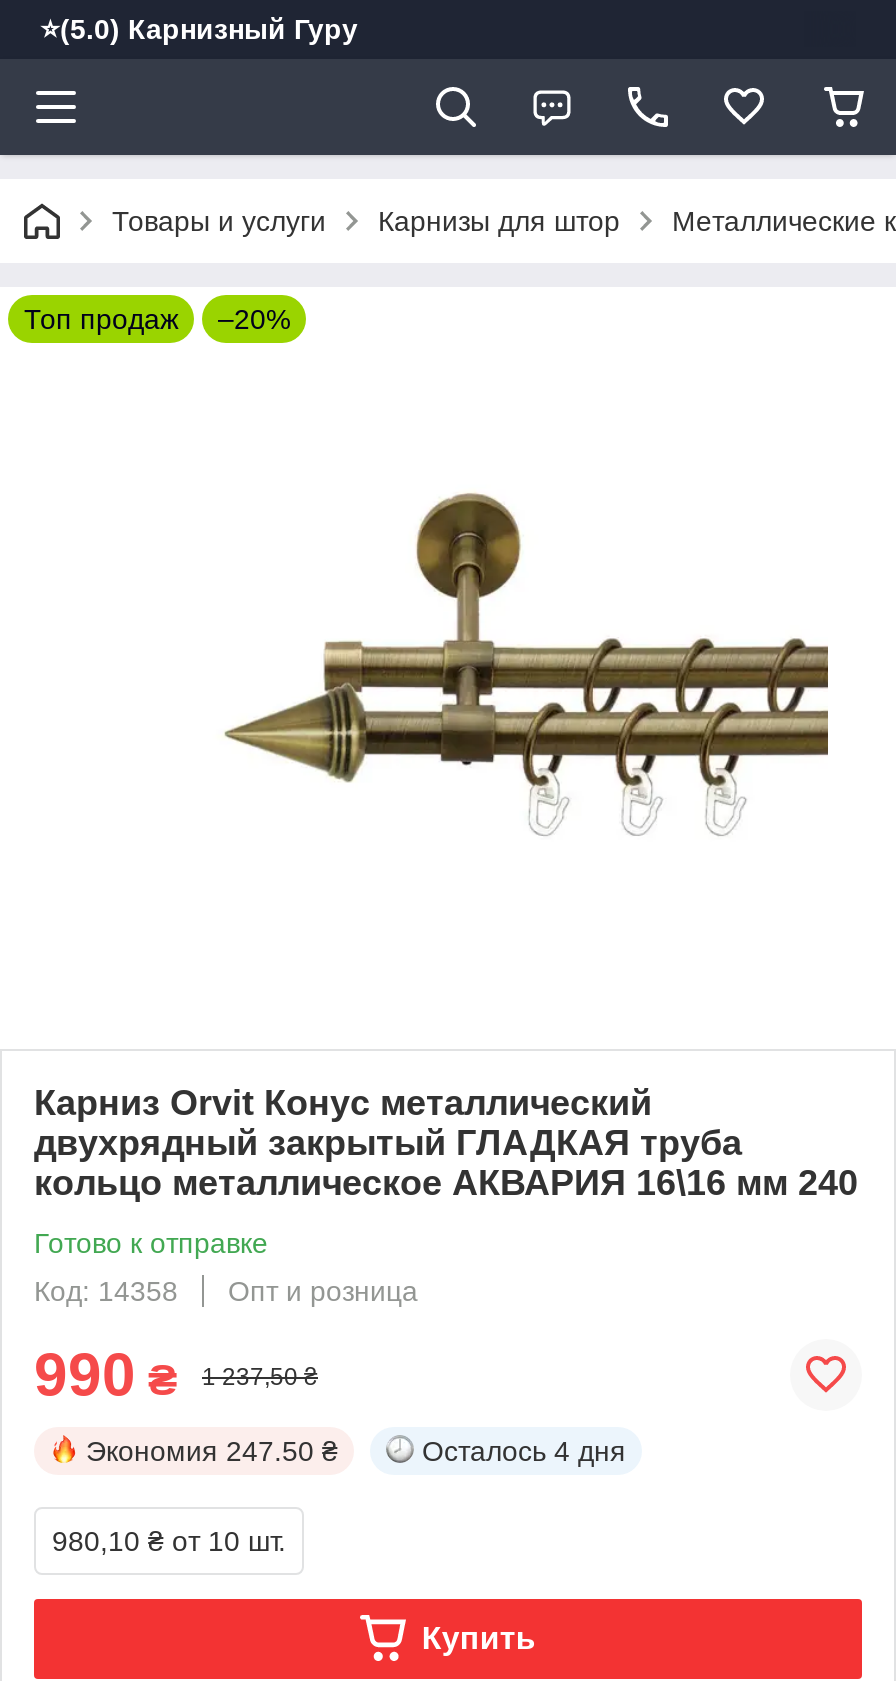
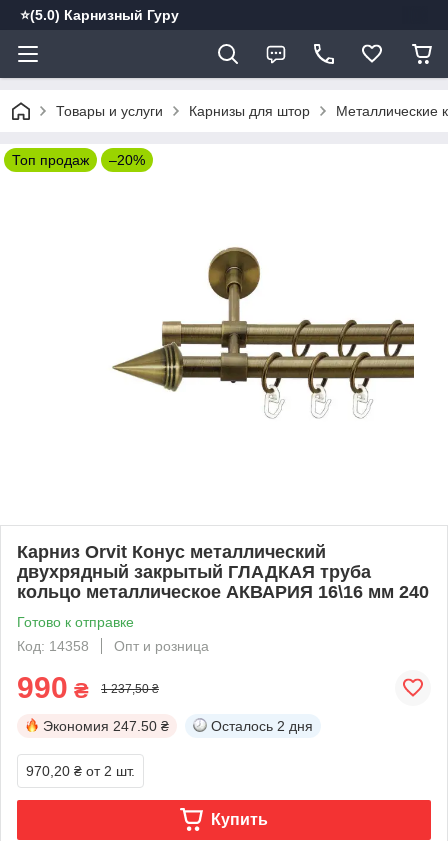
[422,1435,626,1467] Осталось 4 дня -> [211,718,313,734] Осталось 2 дня
[52,1525,286,1557] 980,10 ₴ от 10 шт. -> [26,763,135,779] 970,20 ₴ от 2 шт.

